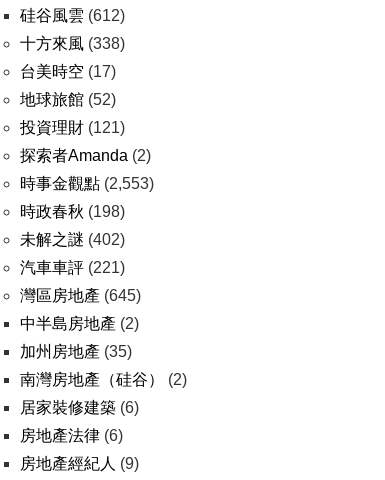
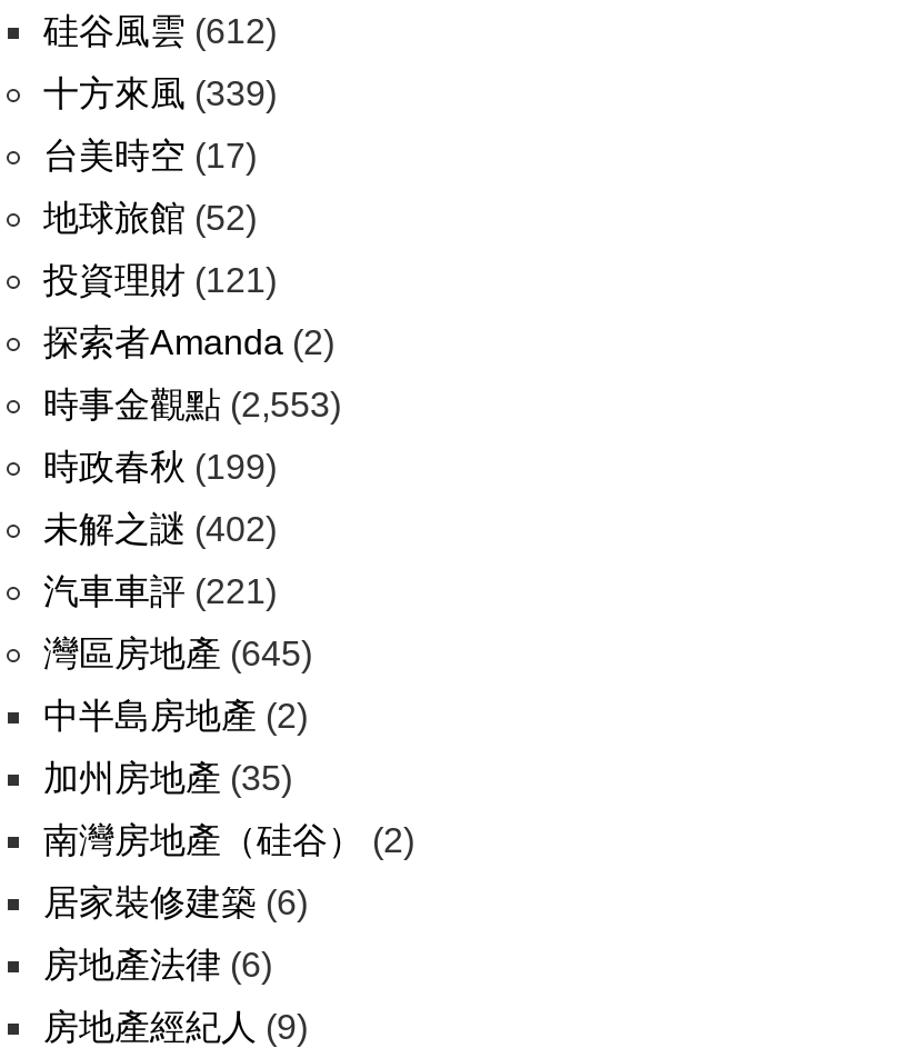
[20,35,125,52] 十方來風(338) -> [43,74,277,112] 十方來風(339)
[20,203,125,220] 時政春秋(198) -> [43,448,277,486] 時政春秋(199)

